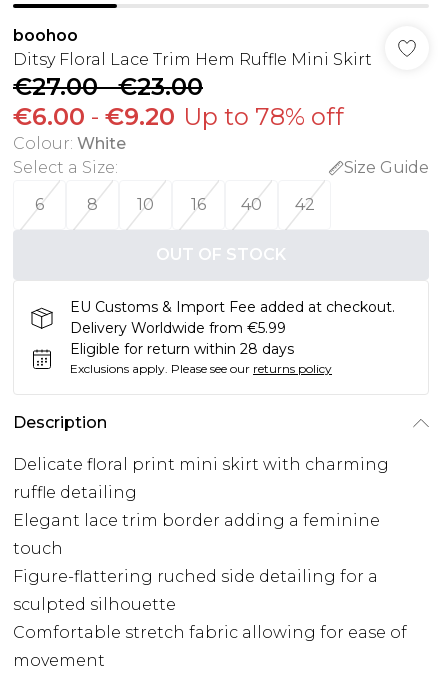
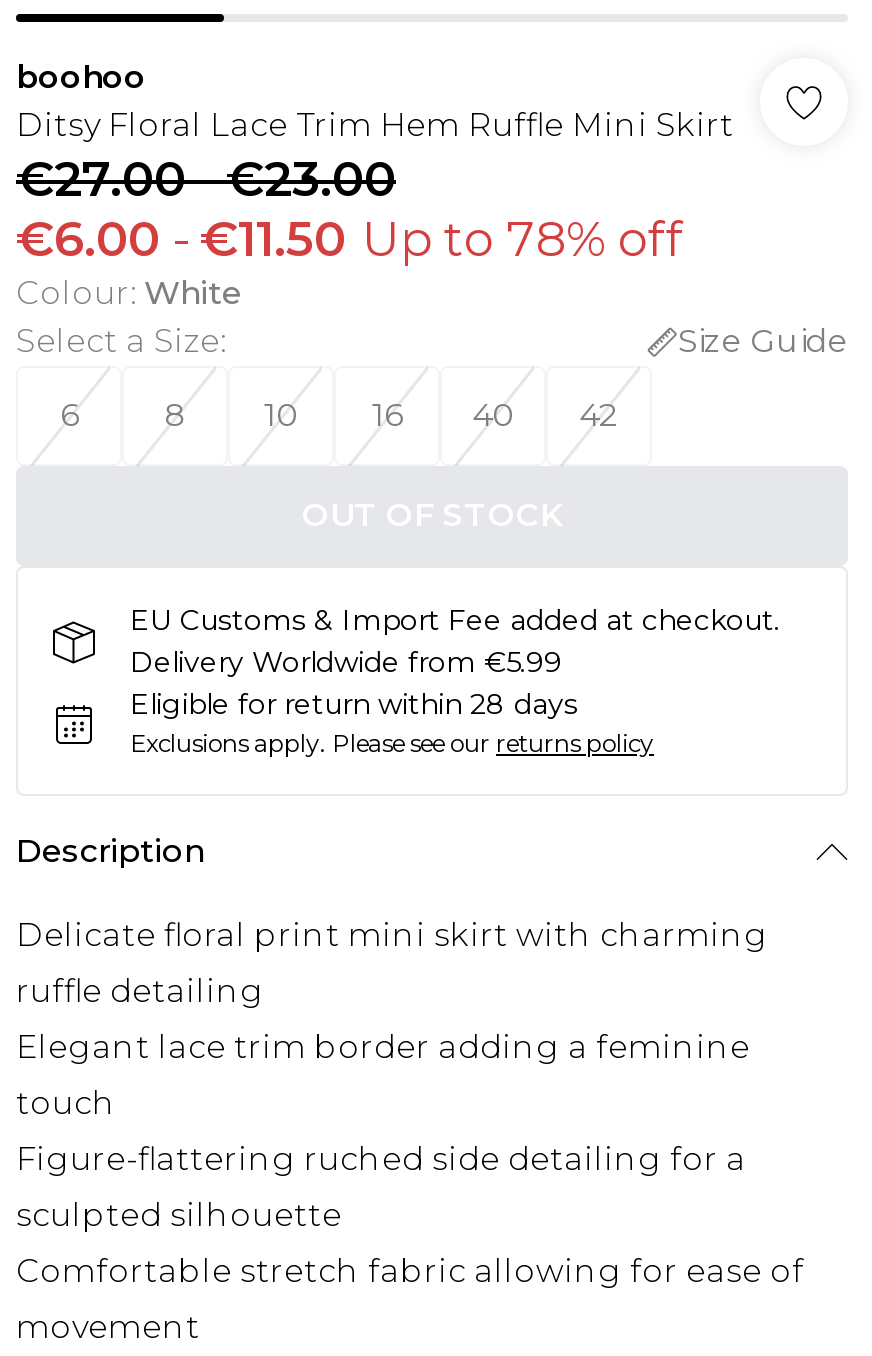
[13,102,344,131] €6.00 - €9.20 Up to 78% off -> [16,210,684,268] €6.00 - €11.50 Up to 78% off

